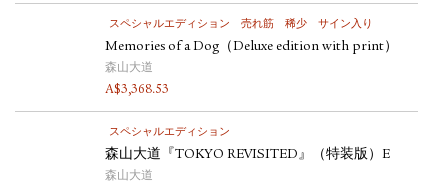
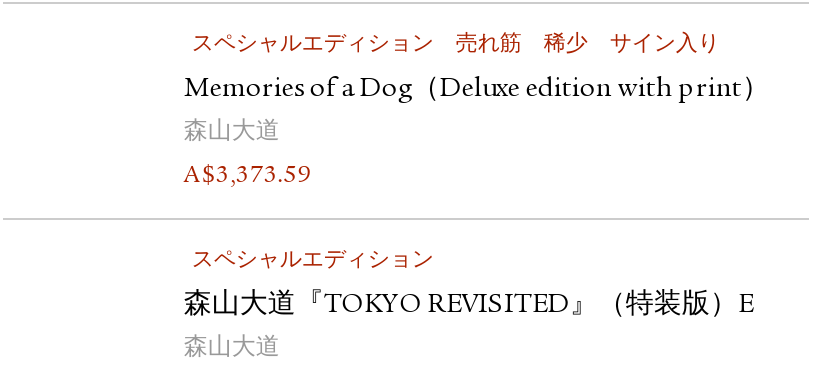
[105,84,169,97] A$3,368.53 -> [184,165,312,191] A$3,373.59

